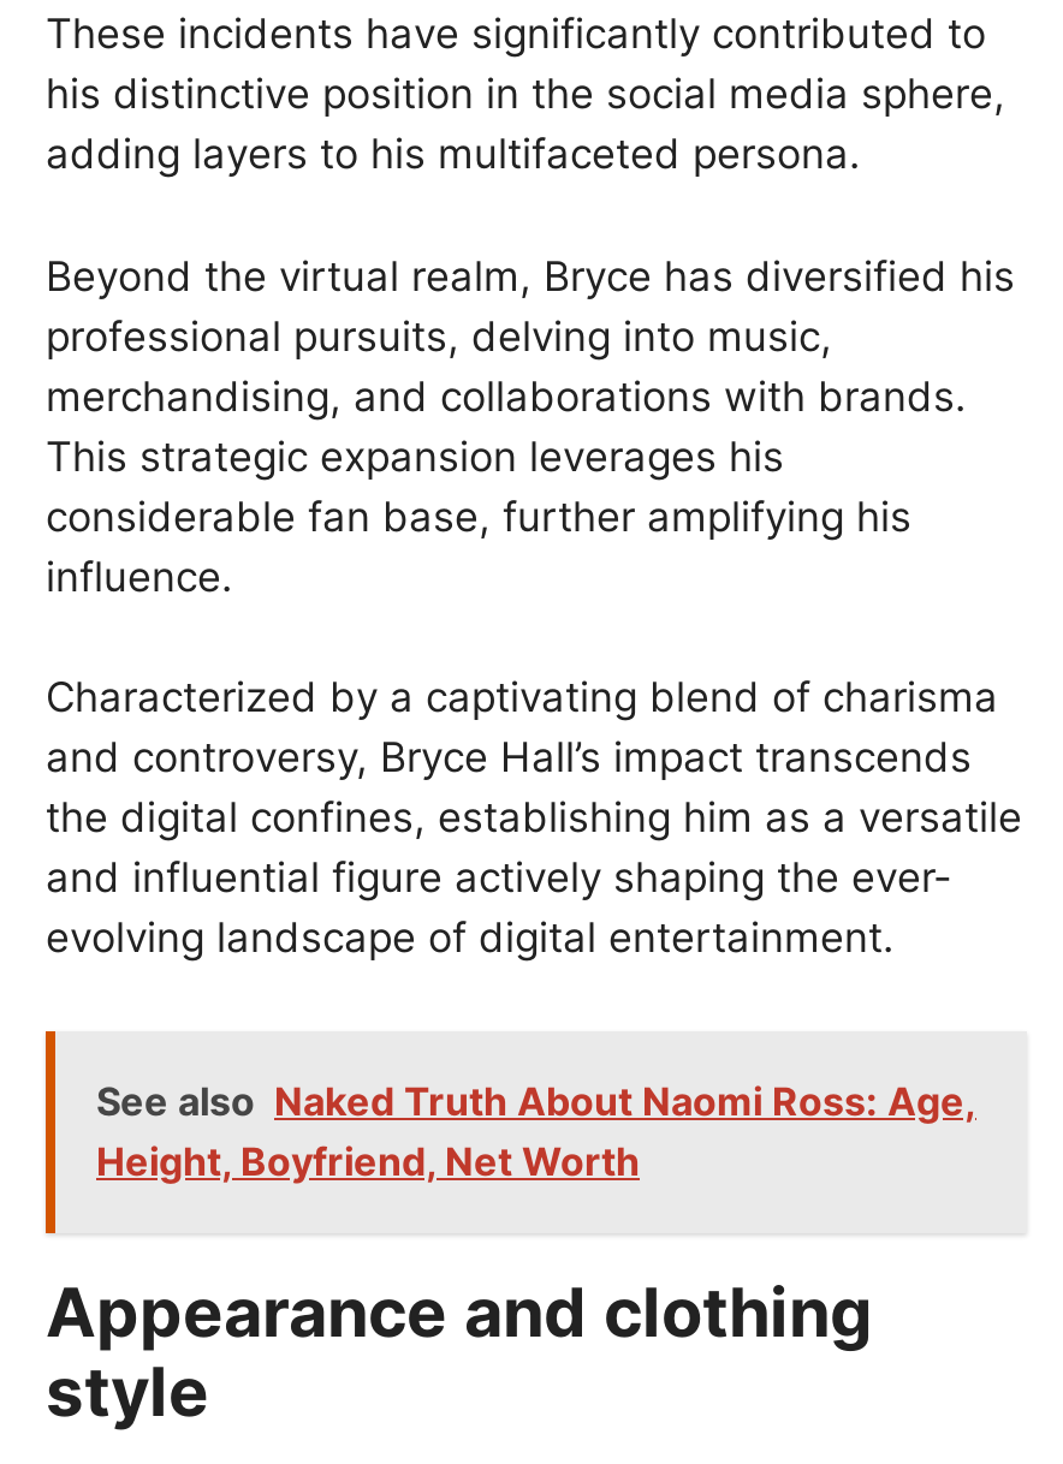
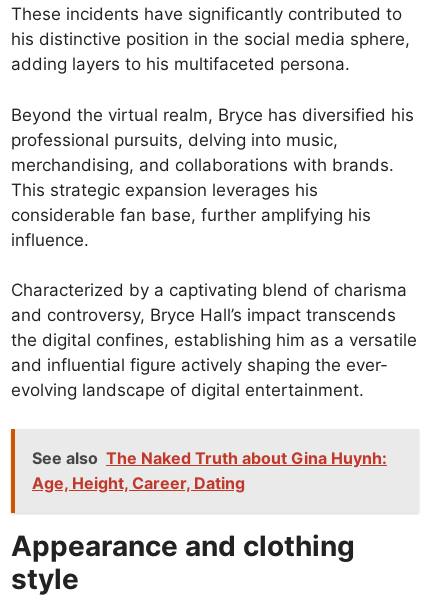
[96,1076,976,1184] See also Naked Truth About Naomi Ross: Age, | Height, Boyfriend, Net Worth -> [32,448,387,493] See also The Naked Truth about Gina Huynh: | Age, Height, Career, Dating

